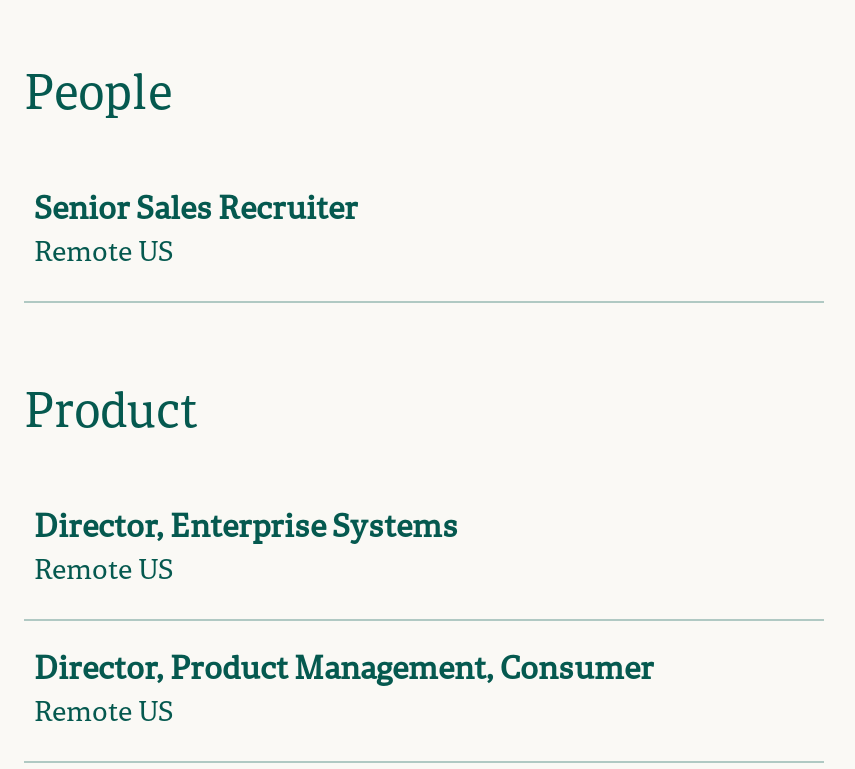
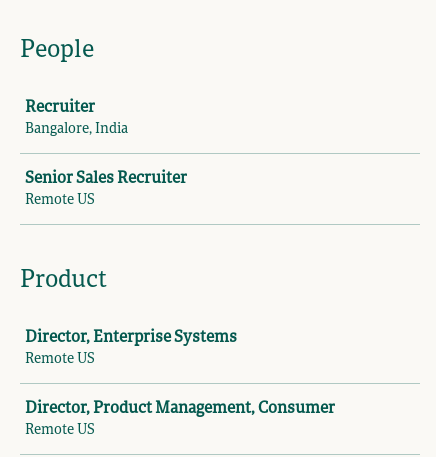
none -> [25,98,128,138] Recruiter | Bangalore, India

